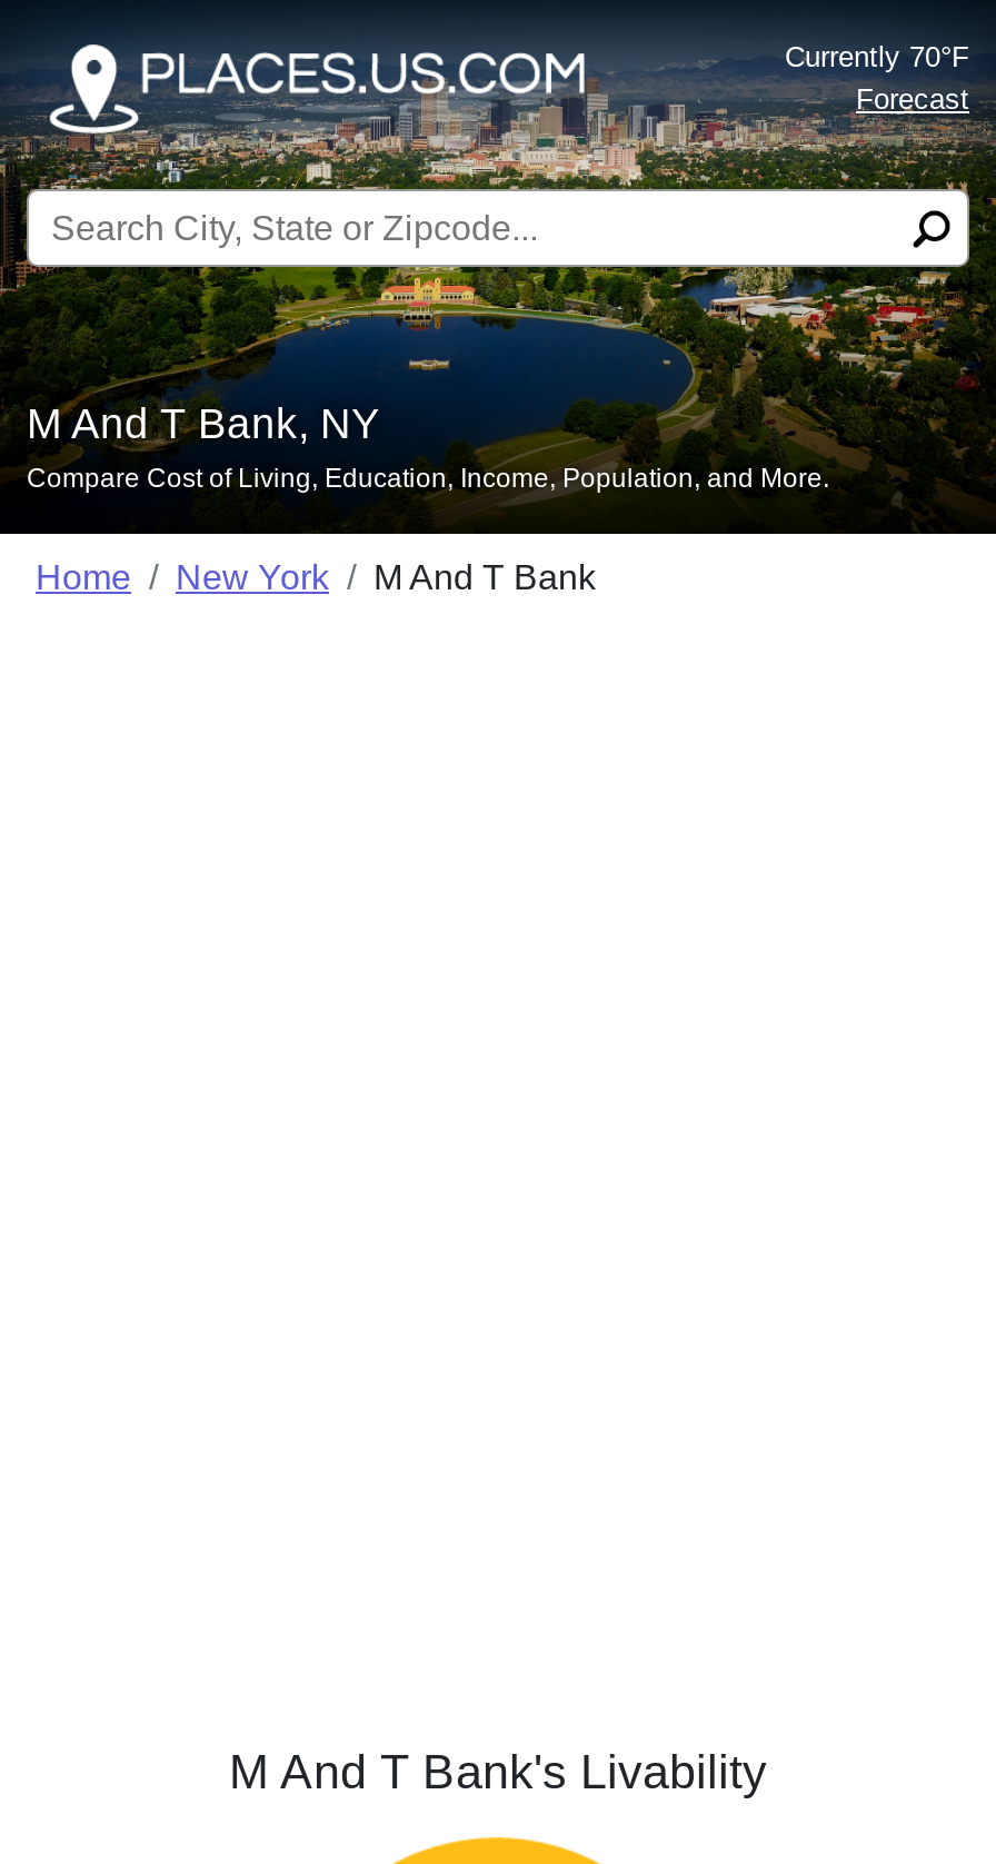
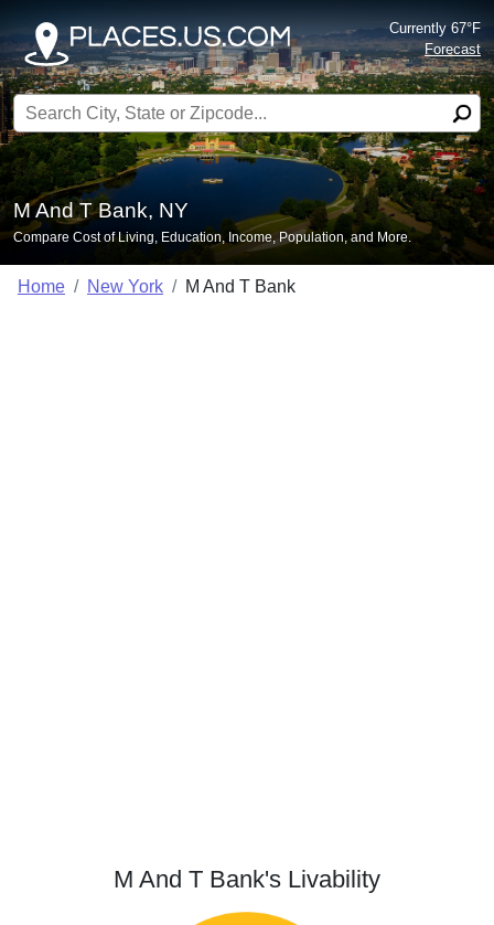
[785,40,969,73] Currently 70°F -> [389,20,481,36] Currently 67°F

